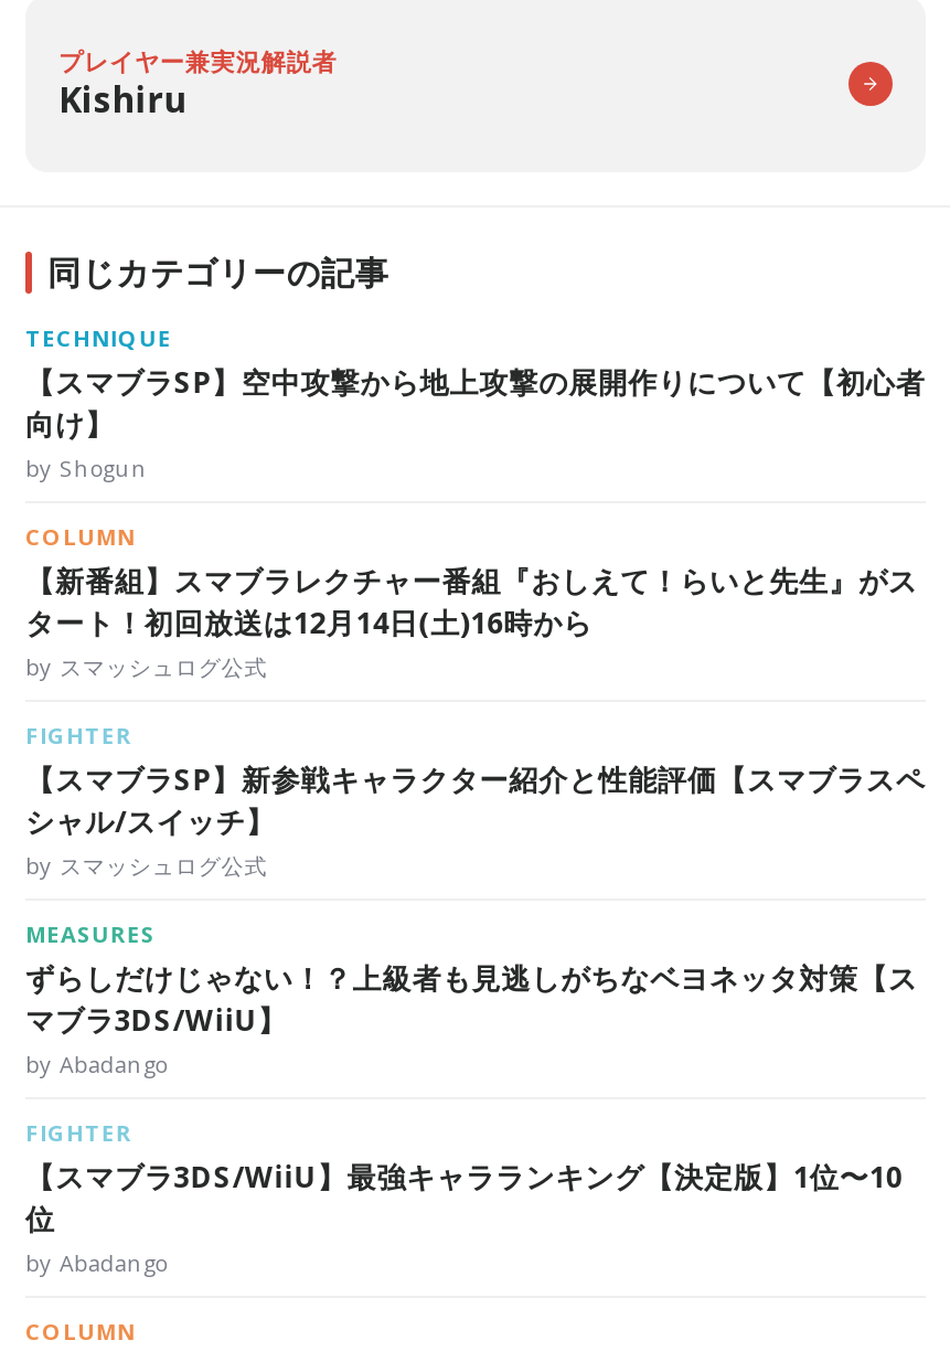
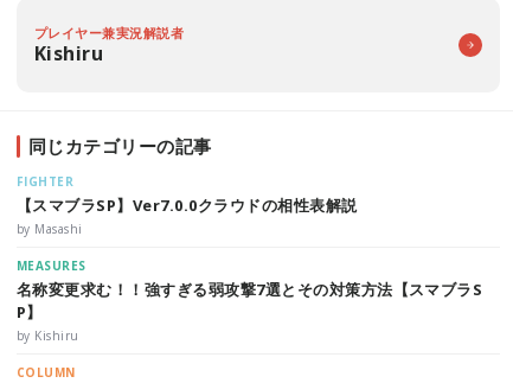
[25,321,926,681] TECHNIQUE | 【スマブラSP】空中攻撃から地上攻撃の展開作りについて【初心者 | 向け】 | by Shogun | COLUMN | 【新番組】スマブラレクチャー番組『おしえて！らいと先生』がス | タート！初回放送は12月14日(土)16時から | by スマッシュログ公式 -> none
[25,758,926,880] 【スマブラSP】新参戦キャラクター紹介と性能評価【スマブラスペ | シャル/スイッチ】 | by スマッシュログ公式 -> [17,194,357,237] 【スマブラSP】Ver7.0.0クラウドの相性表解説 | by Masashi
[25,957,918,1277] ずらしだけじゃない！？上級者も見逃しがちなベヨネッタ対策【ス | マブラ3DS/WiiU】 | by Abadango | FIGHTER | 【スマブラ3DS/WiiU】最強キャラランキング【決定版】1位〜10 | 位 | by Abadango -> [17,278,483,343] 名称変更求む！！強すぎる弱攻撃7選とその対策方法【スマブラS | P】 | by Kishiru

